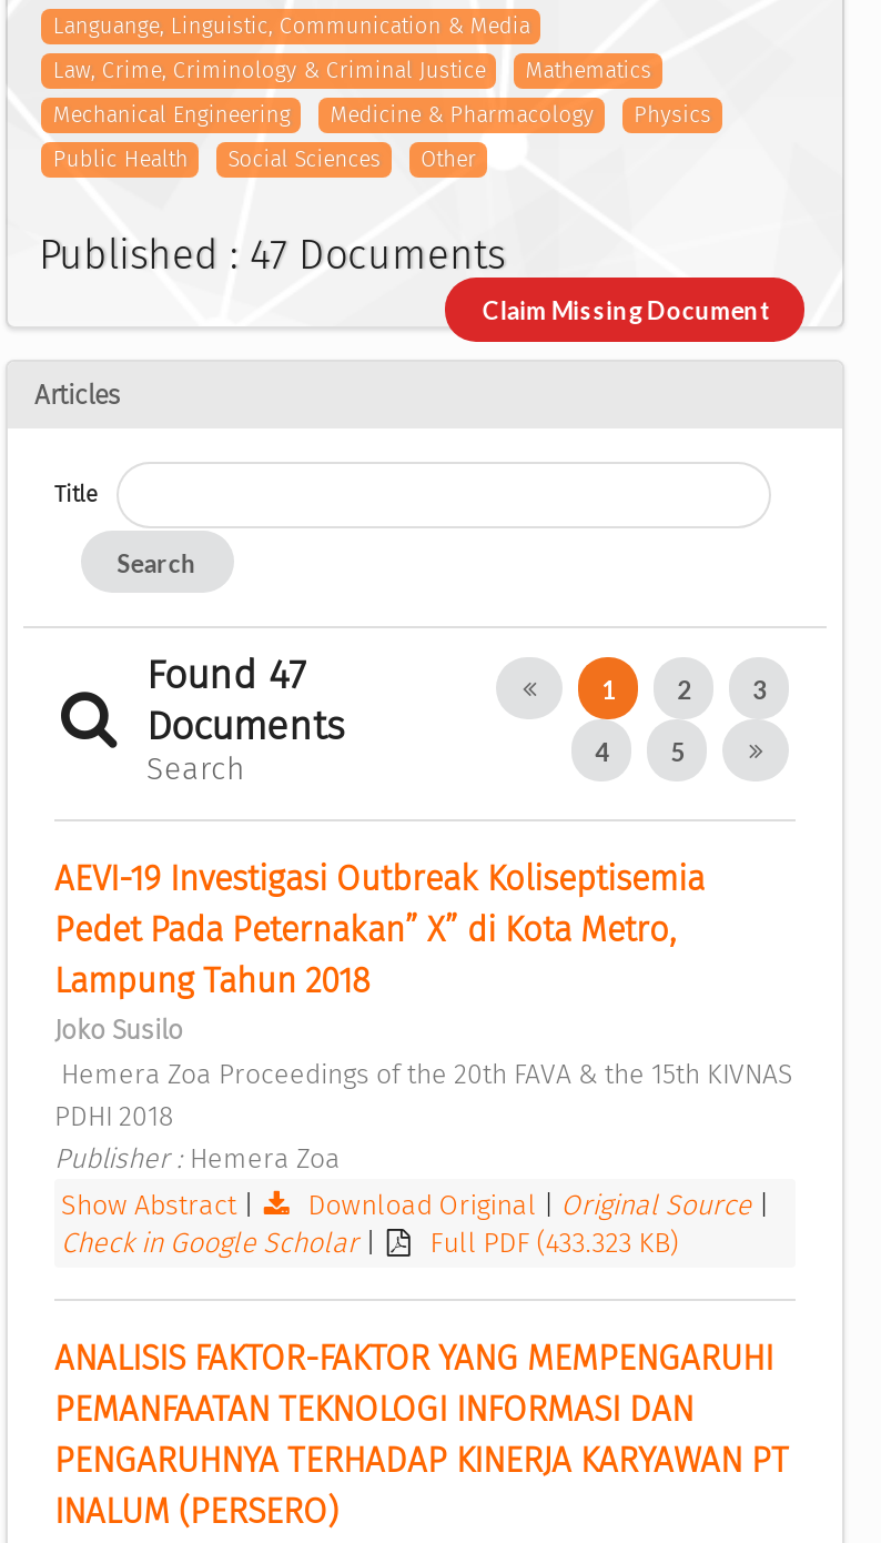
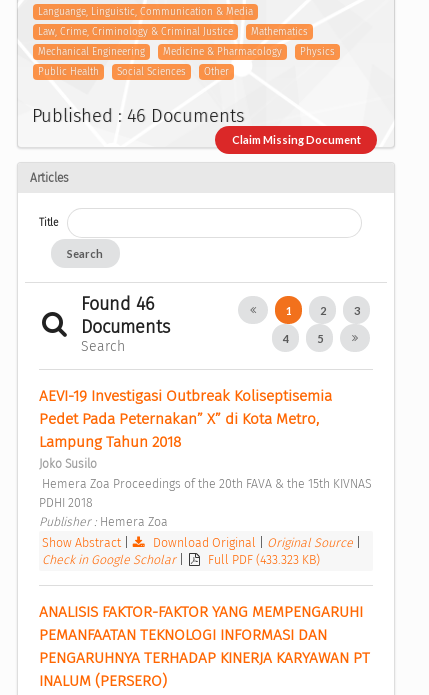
[39,232,505,281] Published : 47 Documents -> [32,104,244,126] Published : 46 Documents
[146,651,306,700] Found 47 -> [80,293,153,315] Found 46

